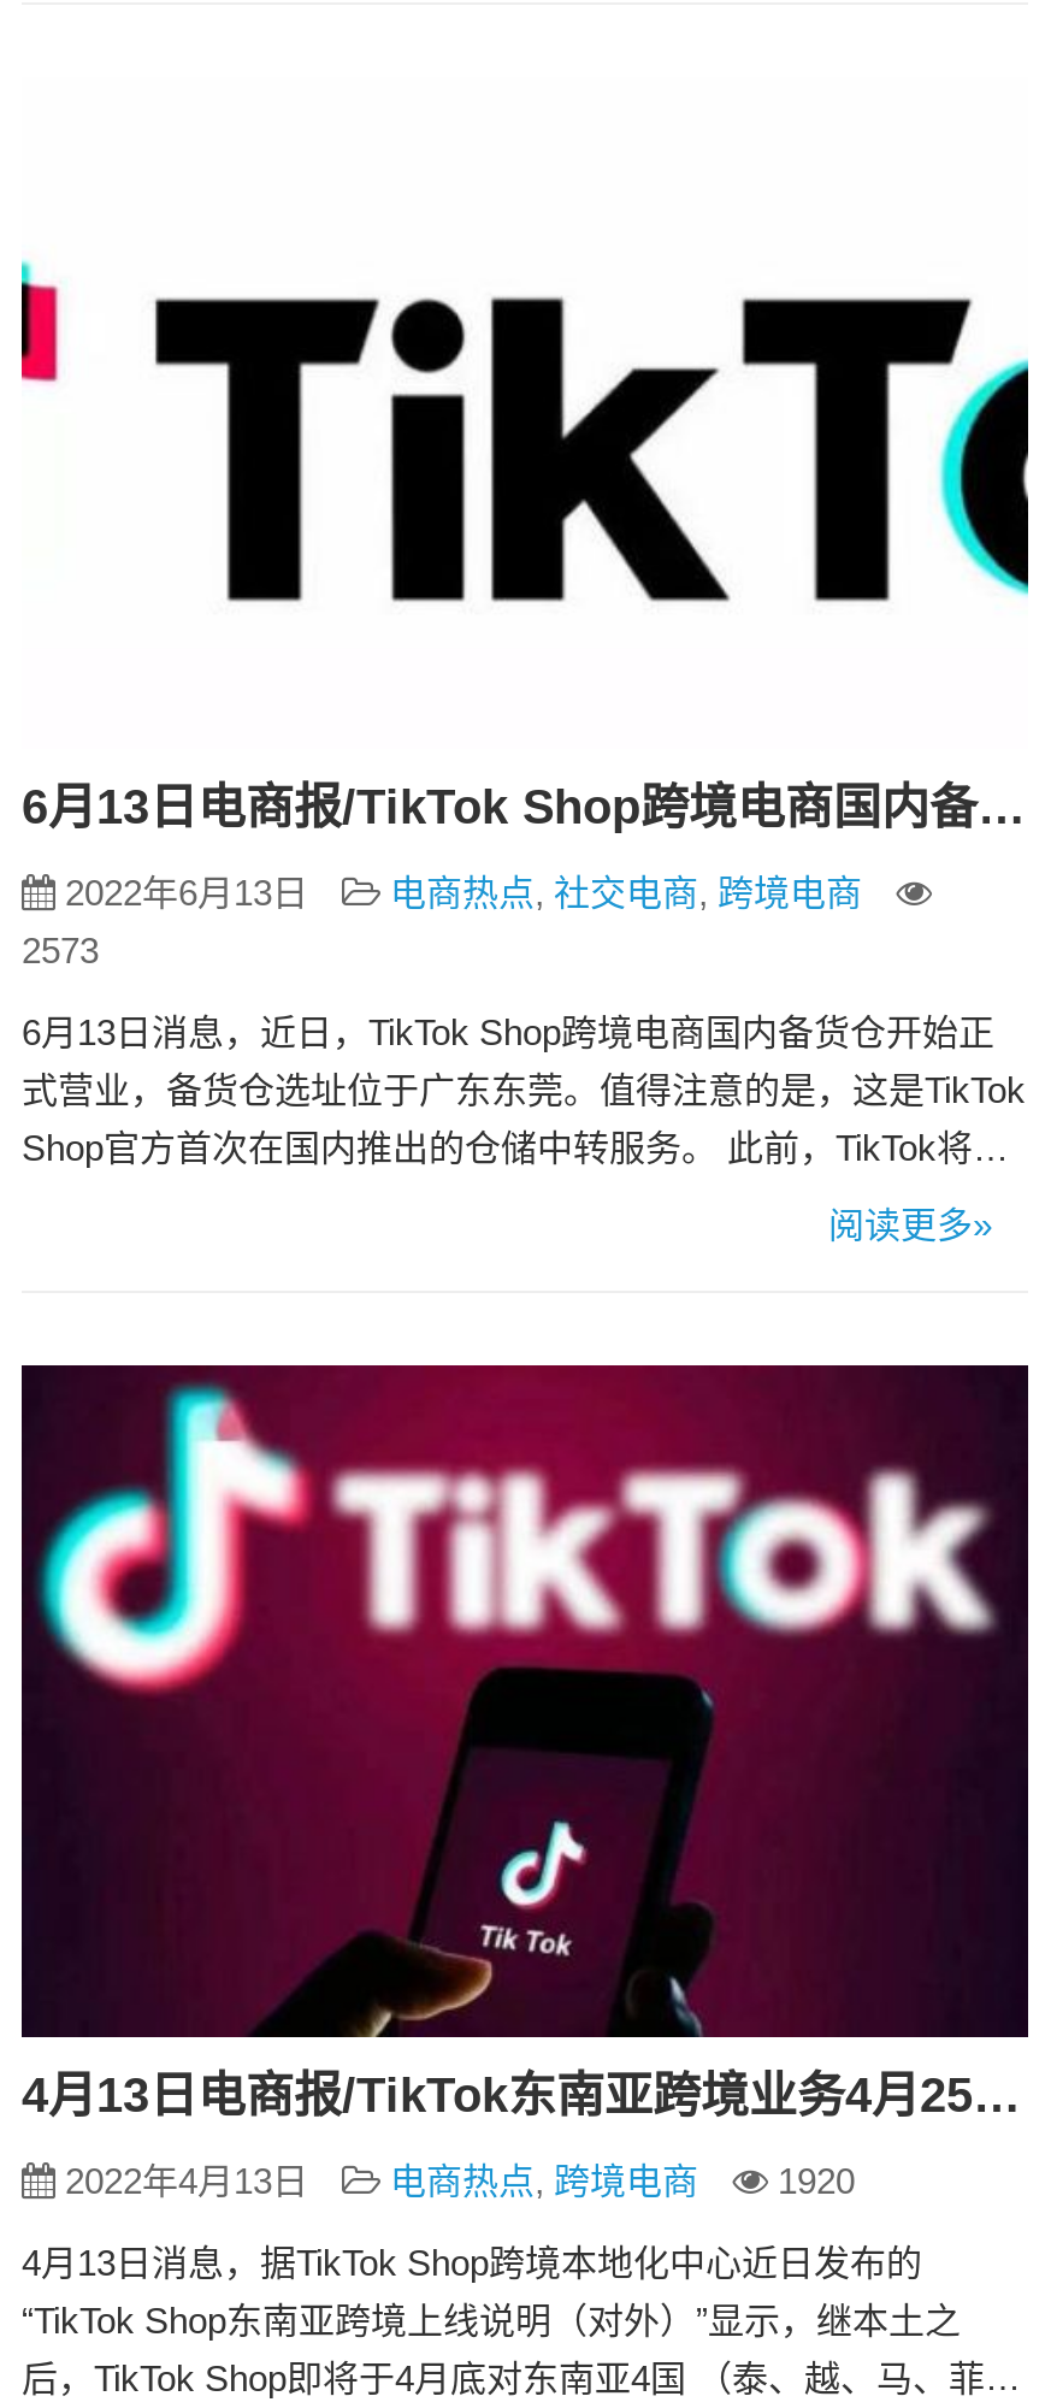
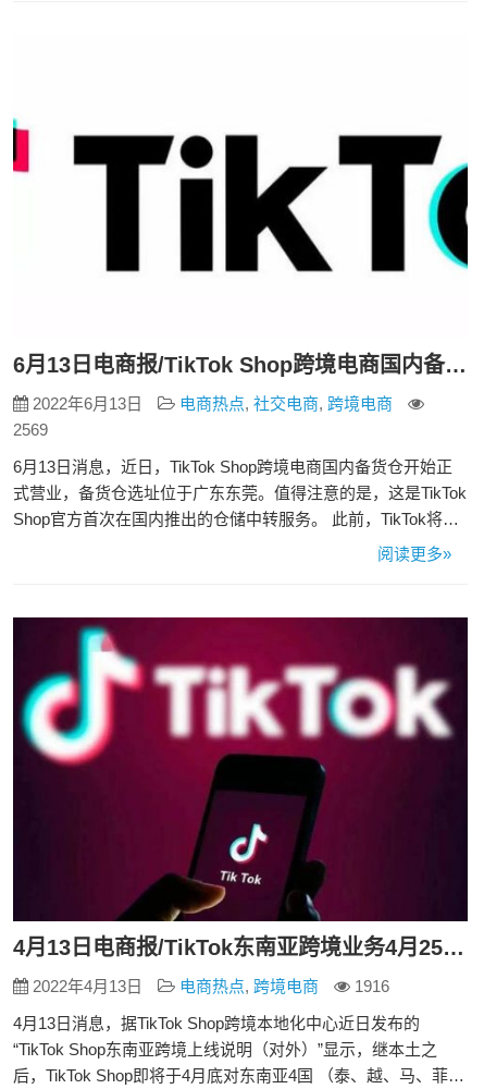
[22,929,99,970] 2573 -> [13,420,48,439] 2569
[55,2159,855,2200] 2022年4月13日 电商热点,跨境电商 1920 -> [28,976,389,995] 2022年4月13日 电商热点,跨境电商 1916

